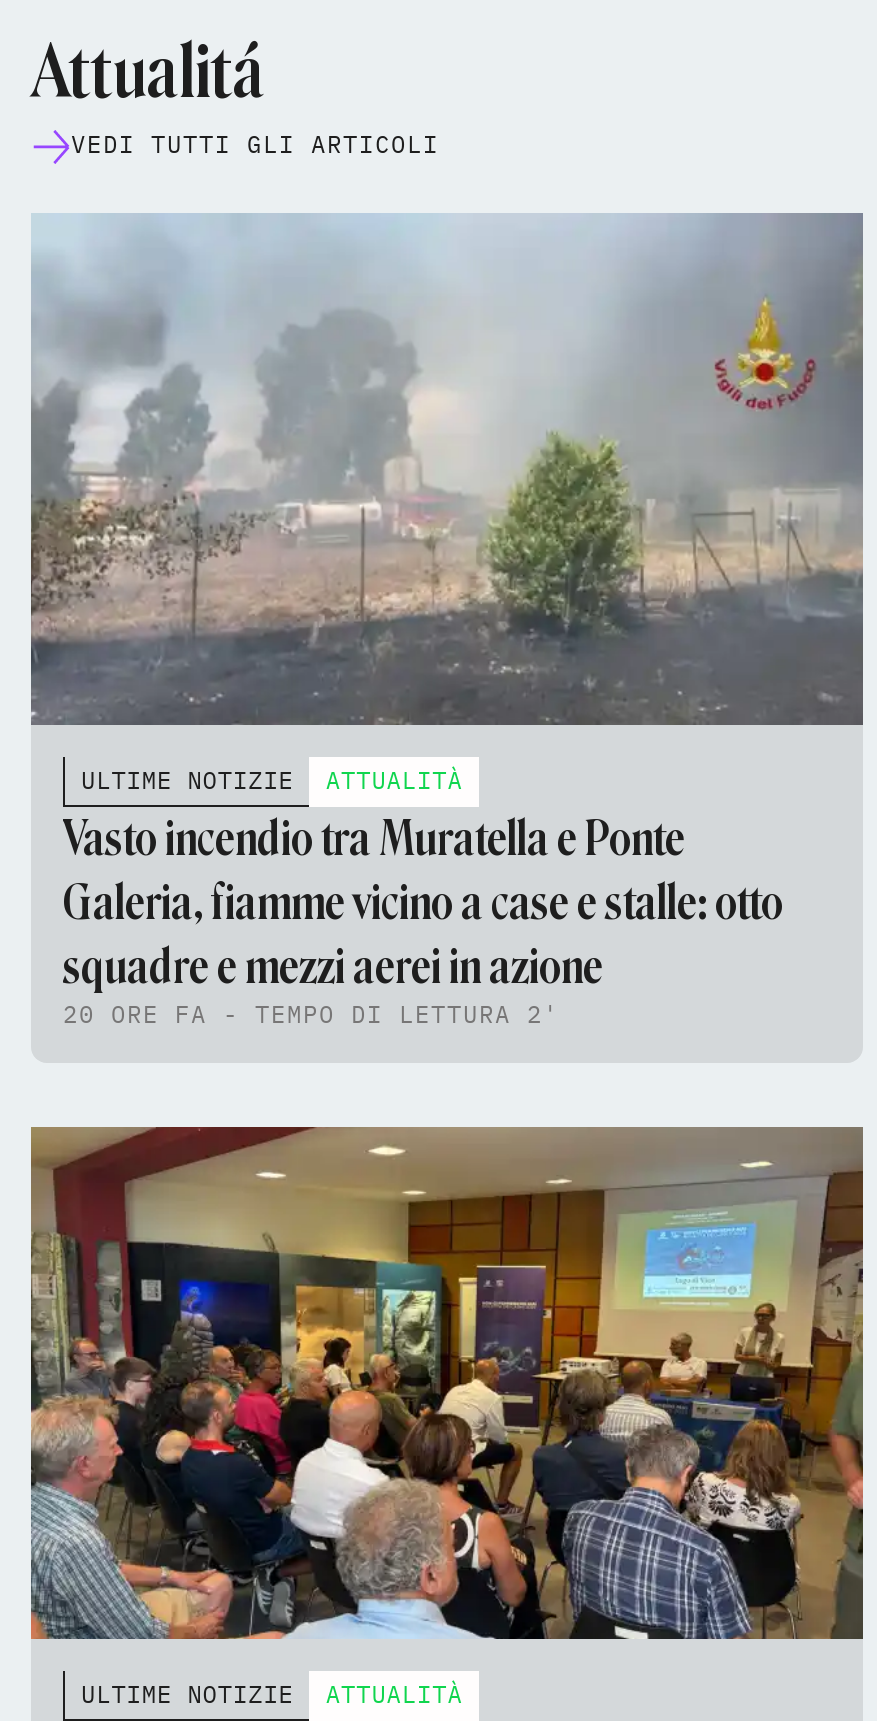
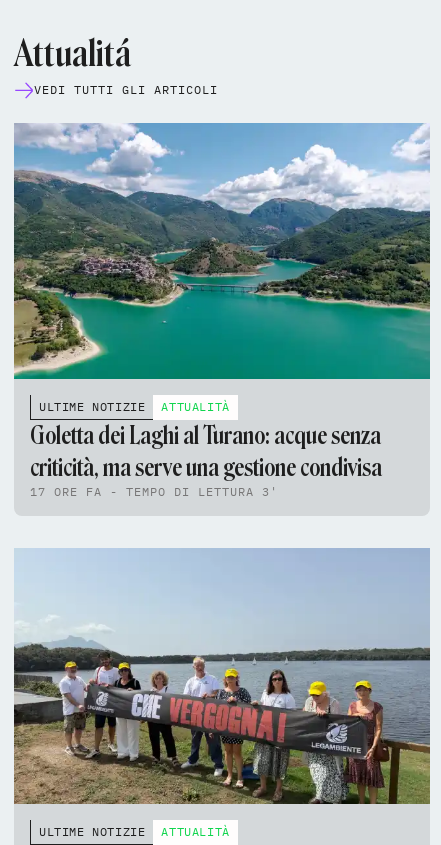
[31,213,865,727] [image] -> [14,123,430,380] [image]
[63,809,783,1029] Vasto incendio tra Muratella e Ponte | Galeria, fiamme vicino a case e stalle: otto | squadre e mezzi aerei in azione | 20 ORE FA - TEMPO DI LETTURA 2' -> [30,421,382,499] Goletta dei Laghi al Turano: acque senza | criticità, ma serve una gestione condivisa | 17 ORE FA - TEMPO DI LETTURA 3'
[29,1125,865,1641] [image] -> [14,549,430,805] [image]

